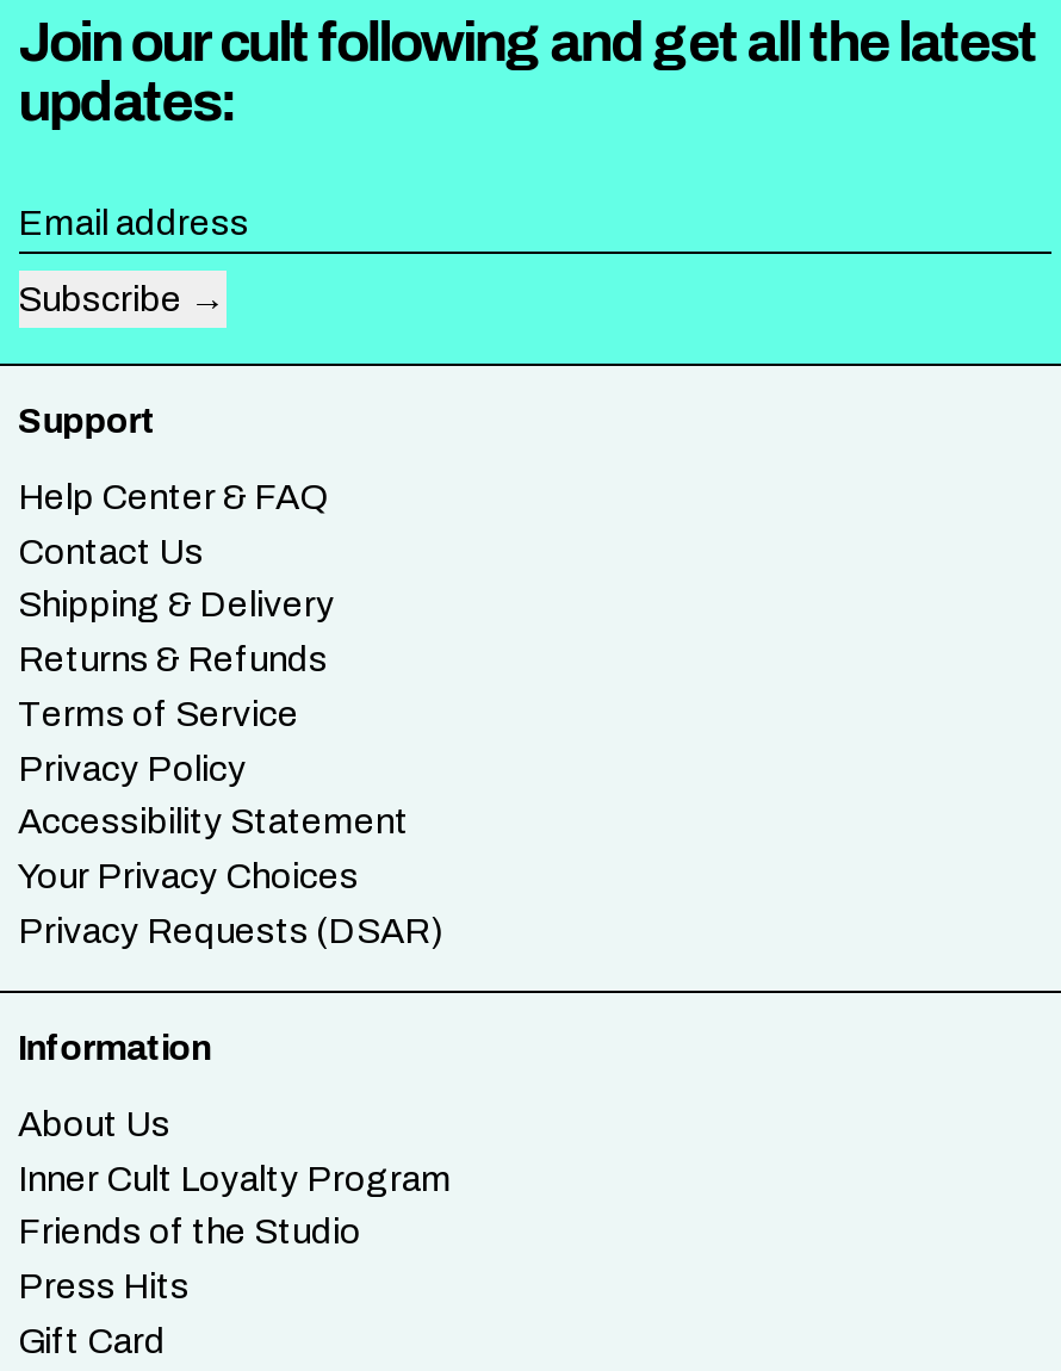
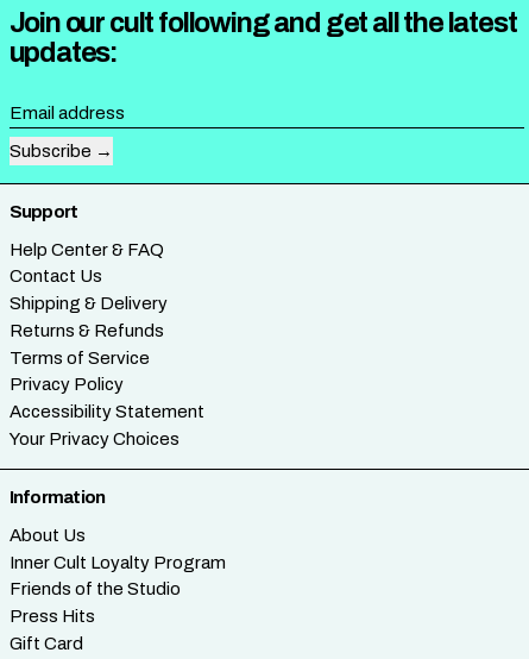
[18,912,442,950] Privacy Requests (DSAR) -> none

